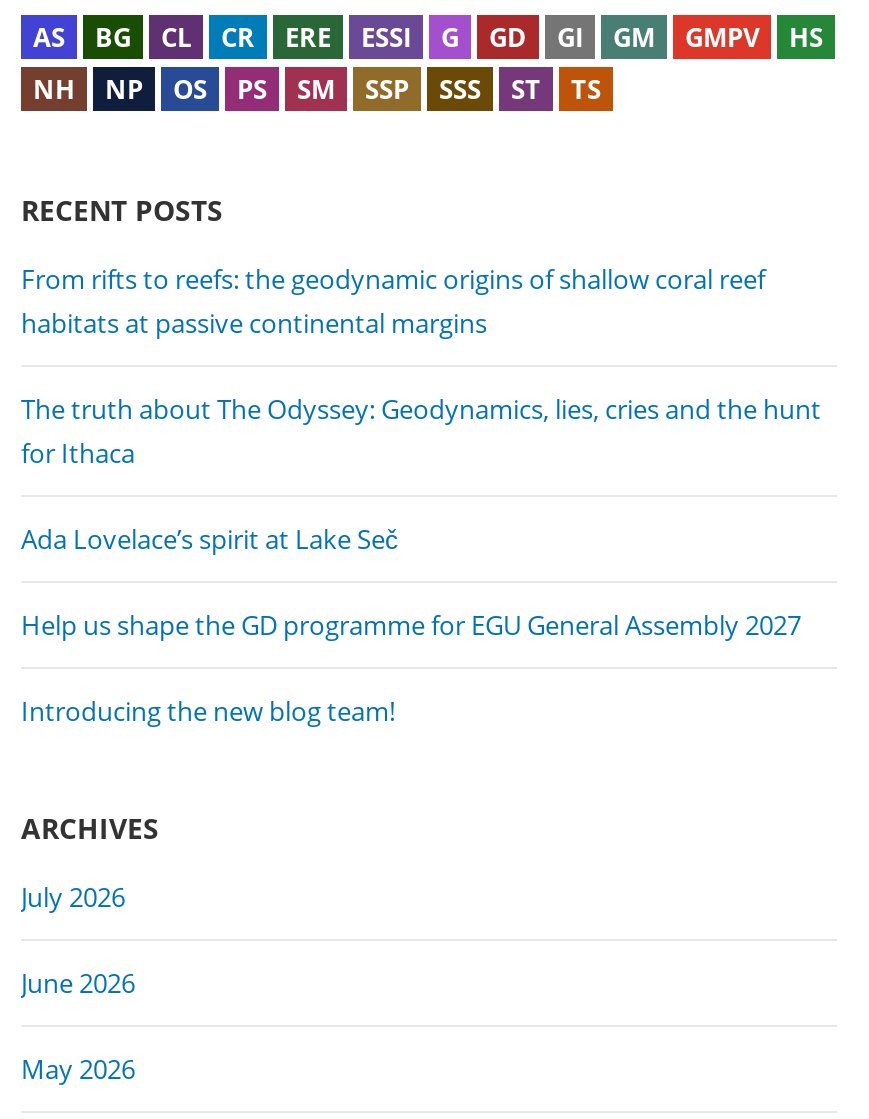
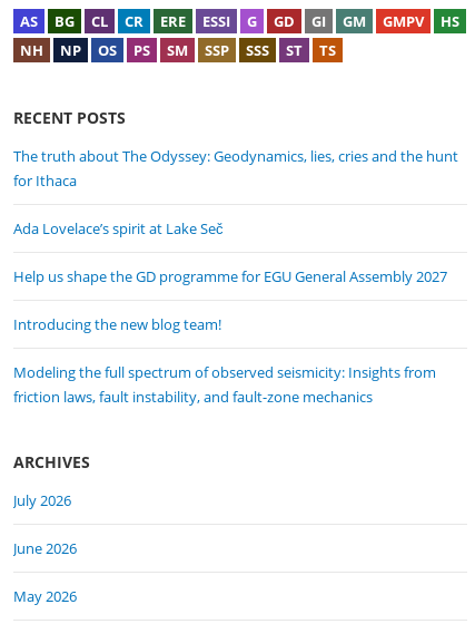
[21,260,765,340] From rifts to reefs: the geodynamic origins of shallow coral reef | habitats at passive continental margins -> none
moved [21,390,821,728] -> [13,145,458,334]: The truth about The Odyssey: Geodynamics, lies, cries and the hunt | for Ithaca | Ada Lovelace’s spirit at Lake Seč | Help us shape the GD programme for EGU General Assembly 2027 | Introducing the new blog team!
none -> [13,362,436,406] Modeling the full spectrum of observed seismicity: Insights from | friction laws, fault instability, and fault-zone mechanics

